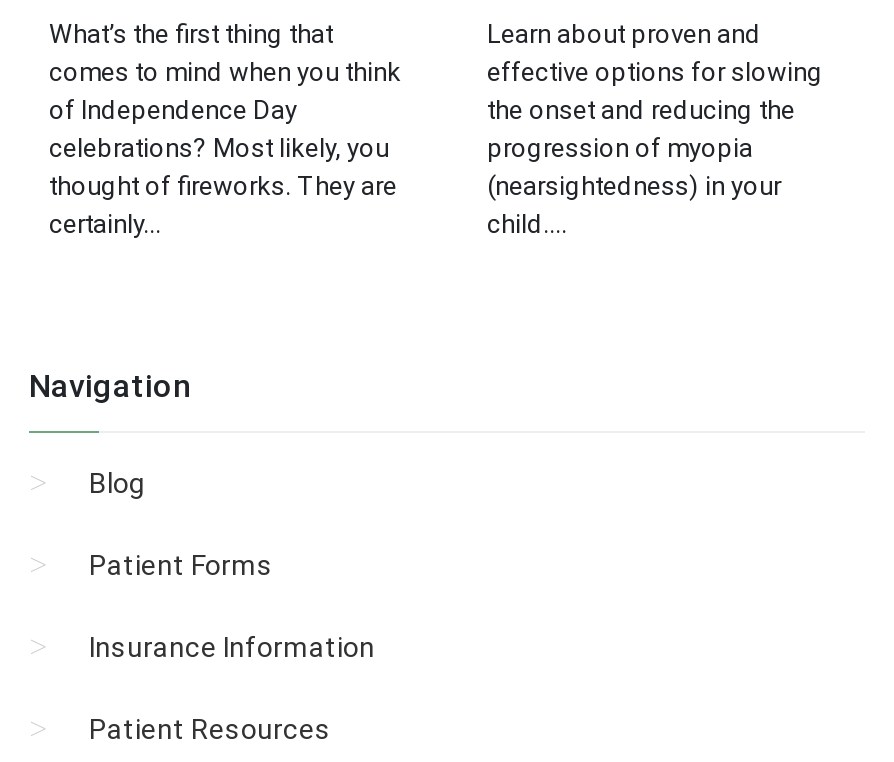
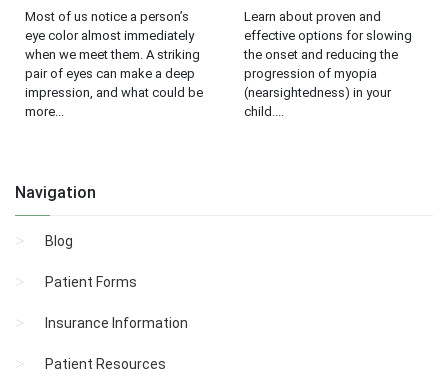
[49,18,401,238] What’s the first thing that | comes to mind when you think | of Independence Day | celebrations? Most likely, you | thought of fireworks. They are | certainly... -> [25,9,203,119] Most of us notice a person’s | eye color almost immediately | when we meet them. A striking | pair of eyes can make a deep | impression, and what could be | more...

